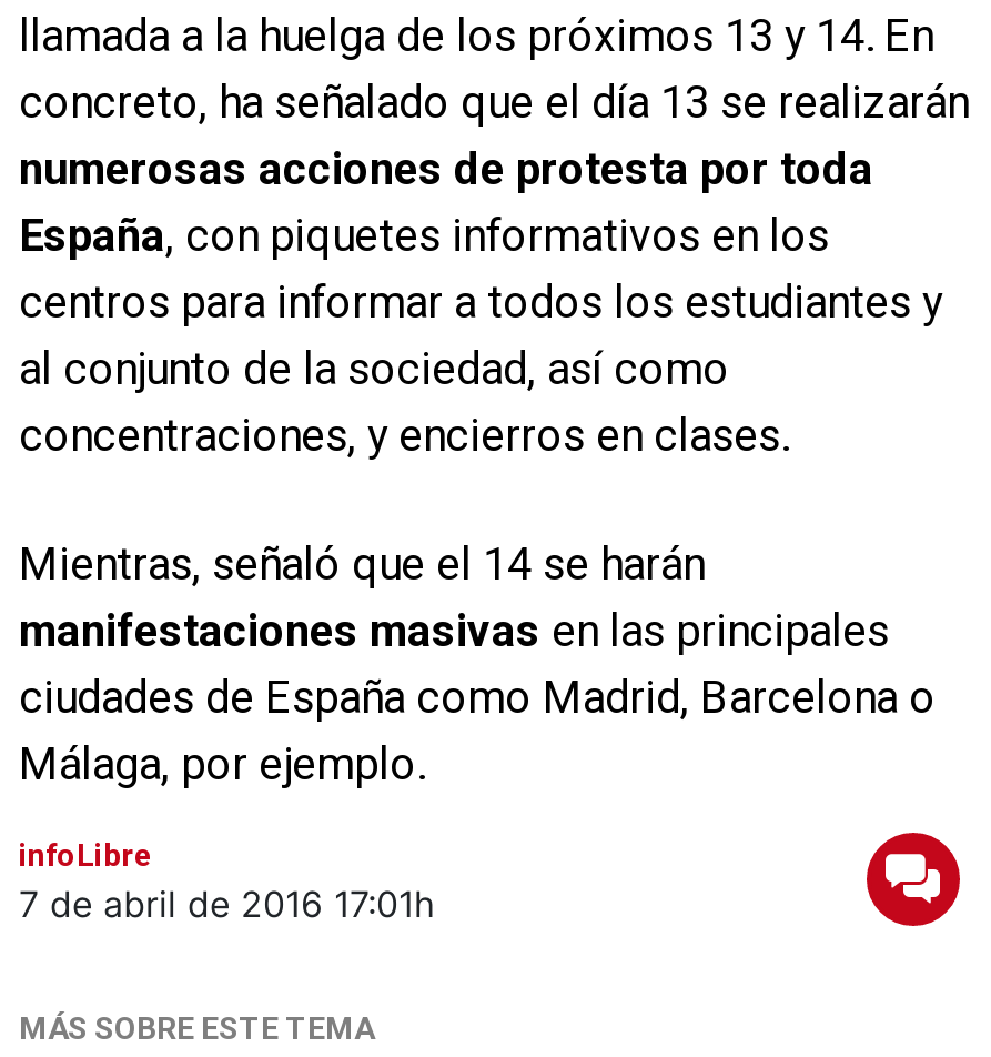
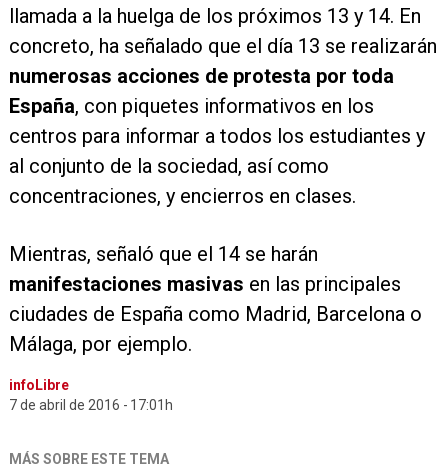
[864,830,962,928] [image] -> none

